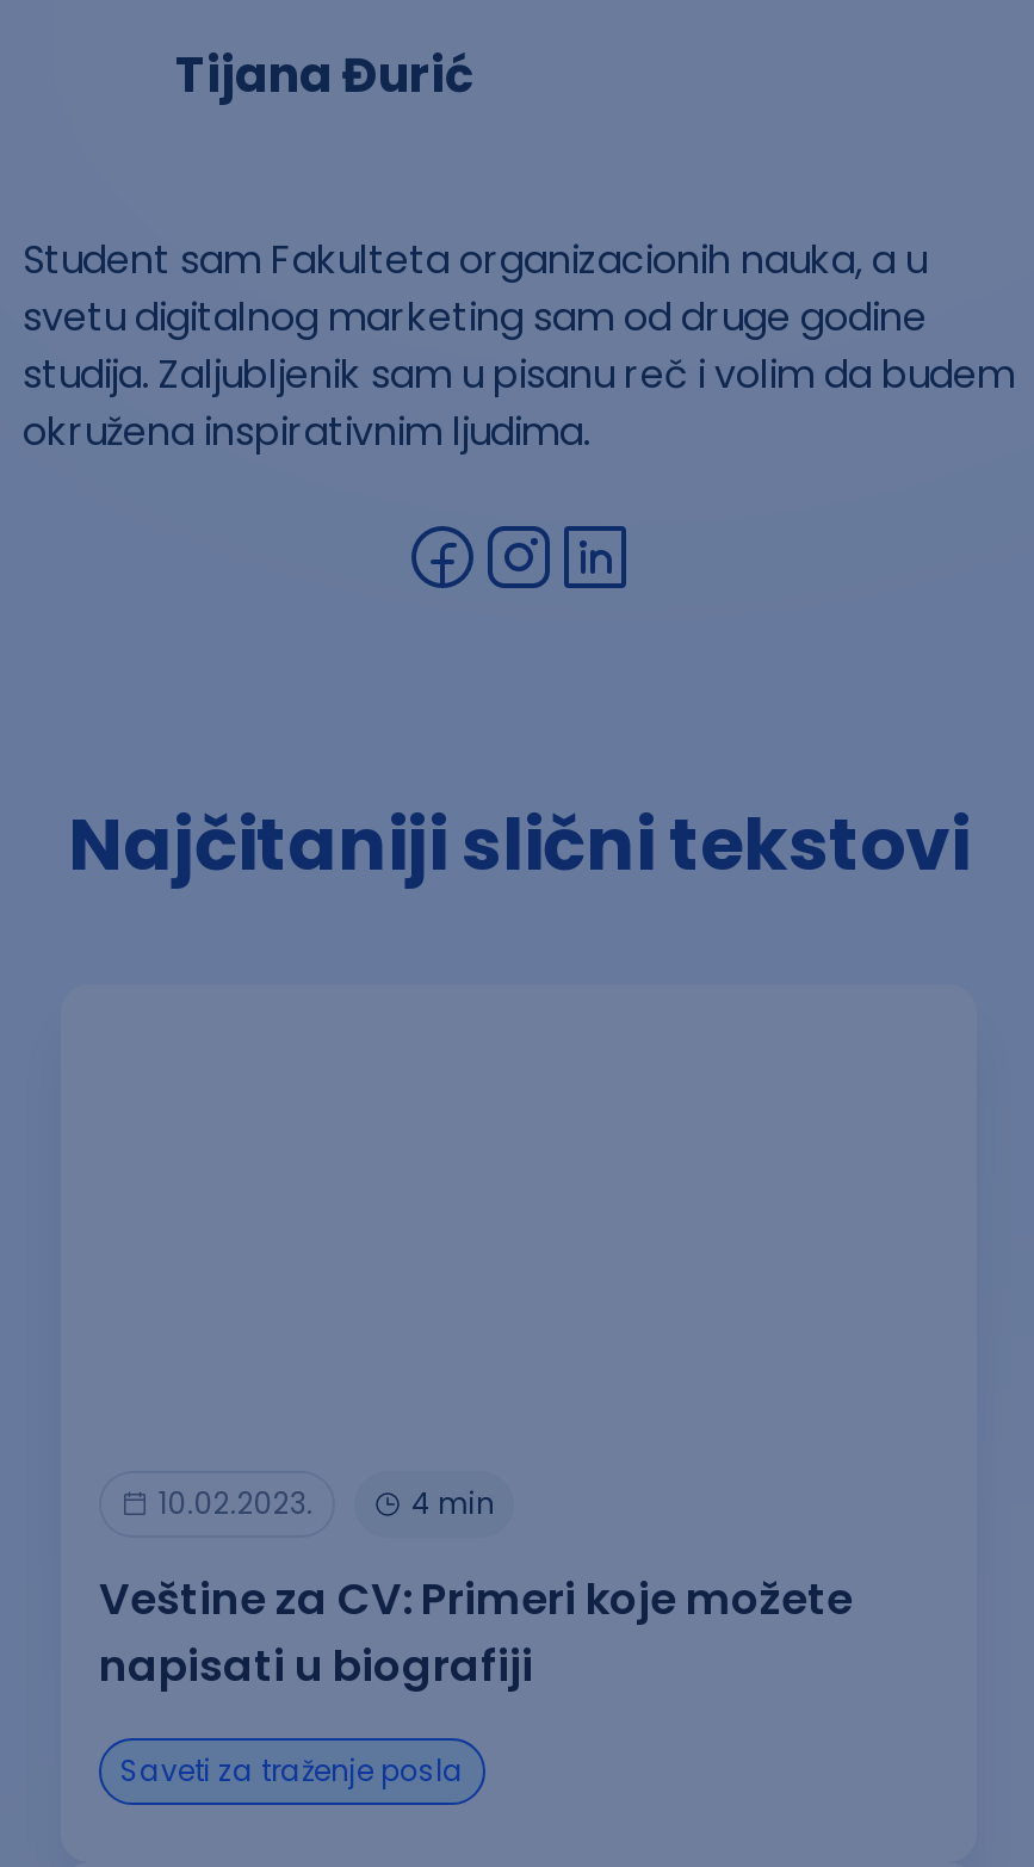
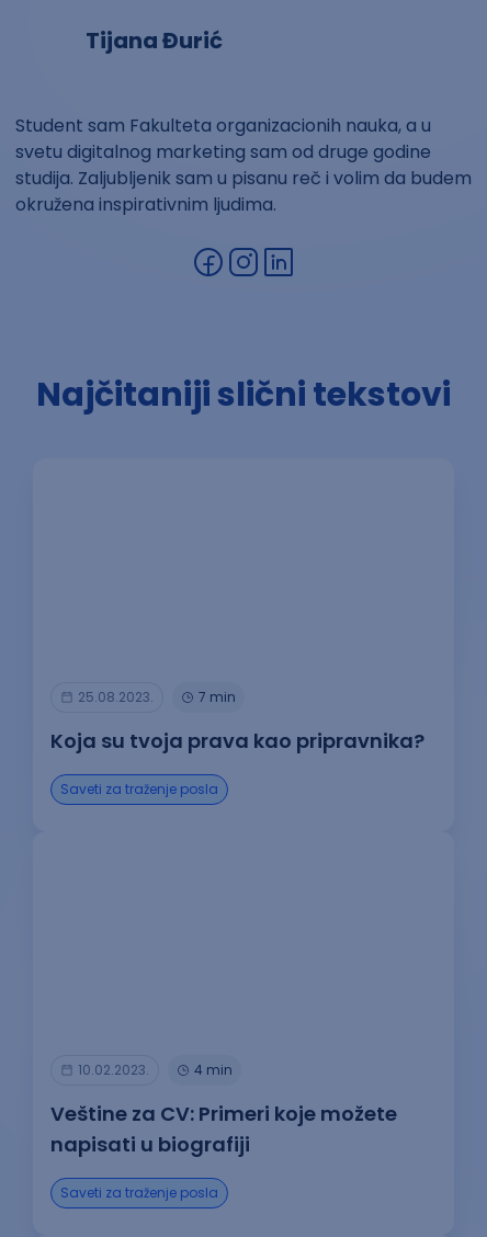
none -> [50,687,424,798] 25.08.2023. | 7 min | Koja su tvoja prava kao pripravnika? | Saveti za traženje posla

